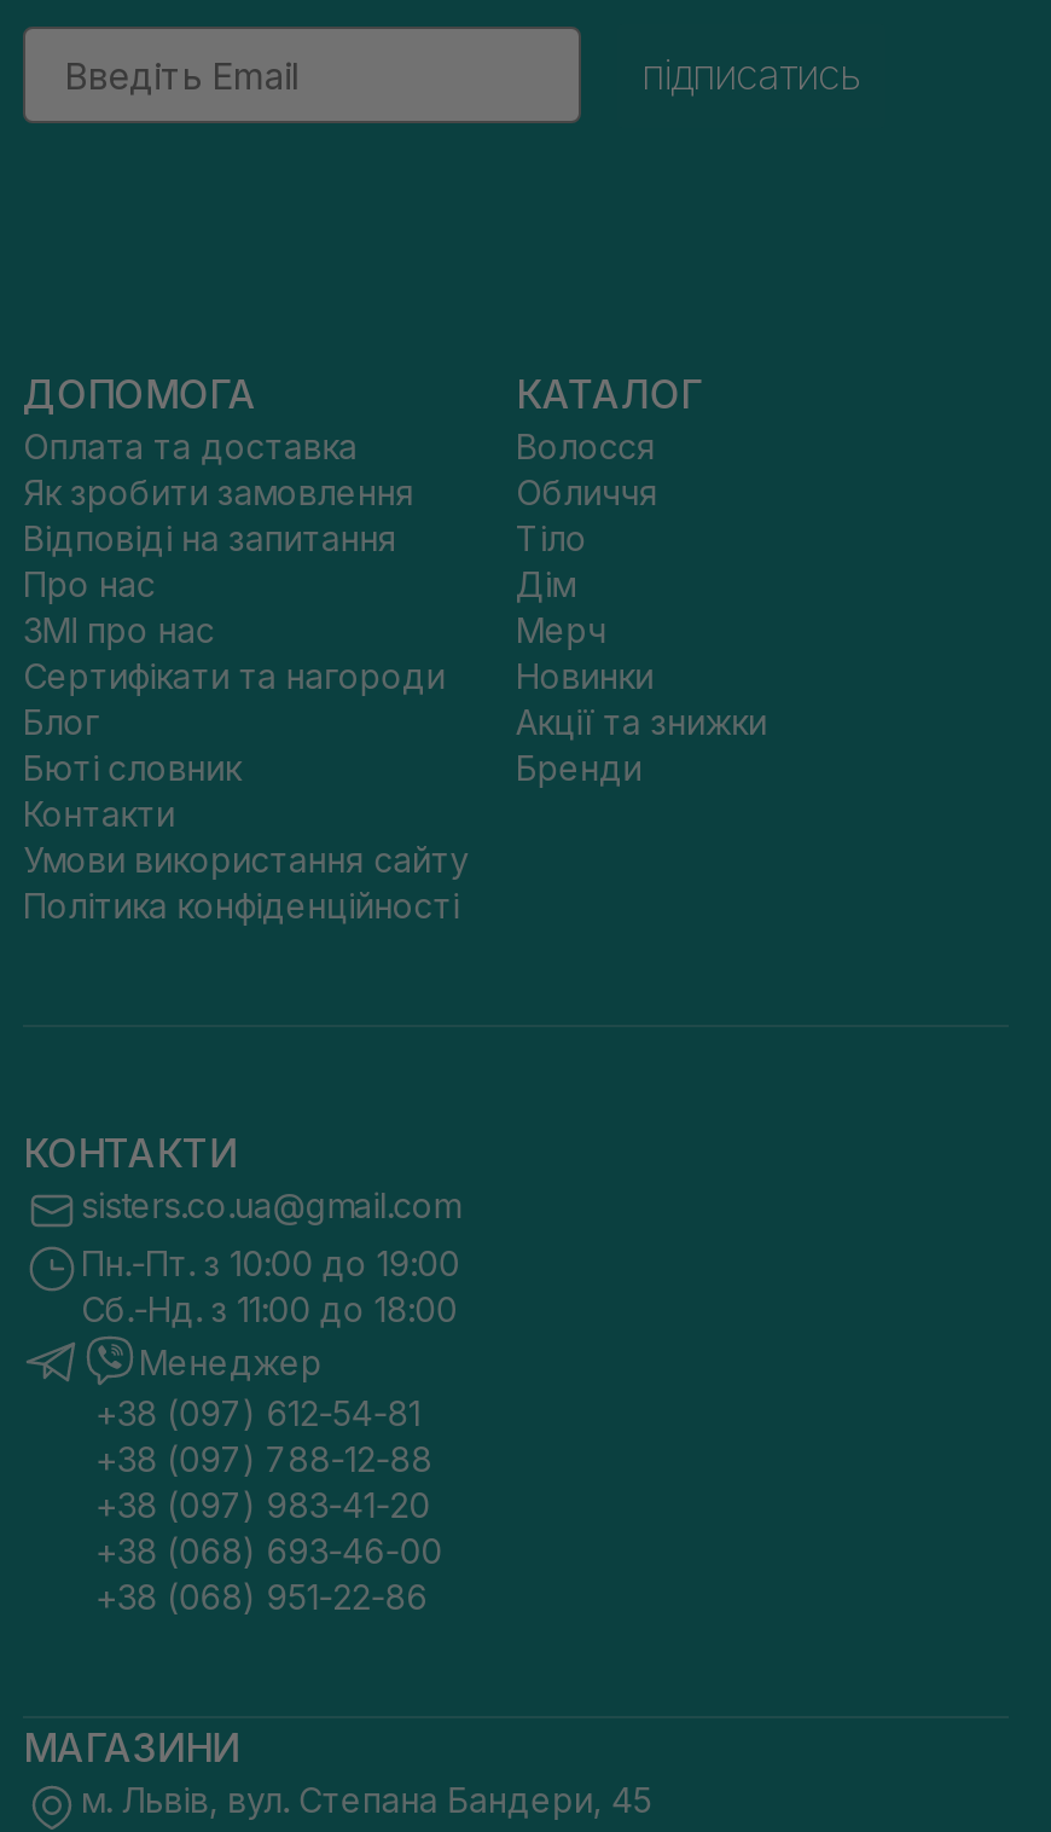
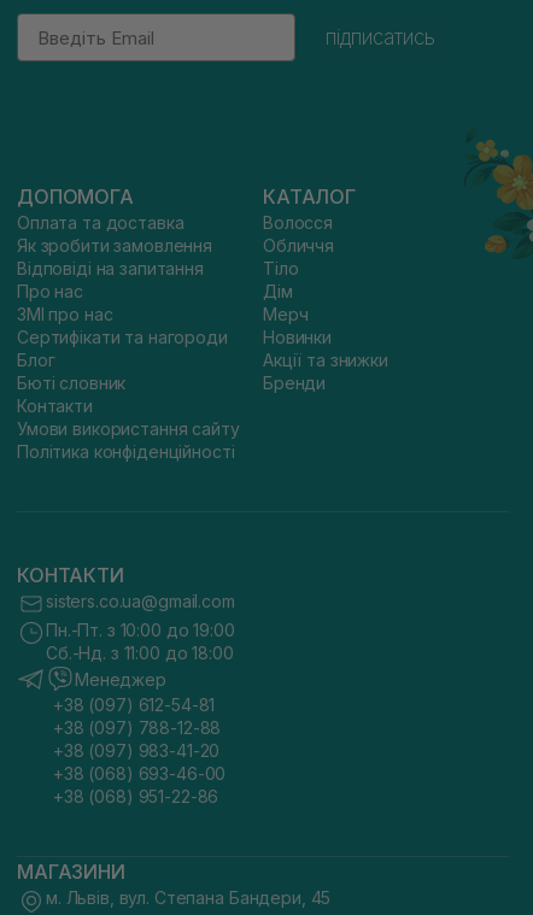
none -> [467,135,529,258] [image]

